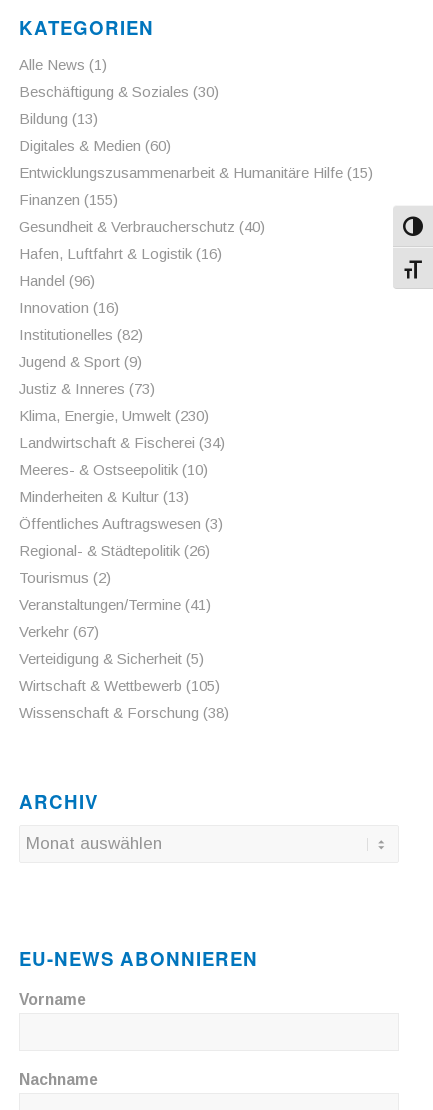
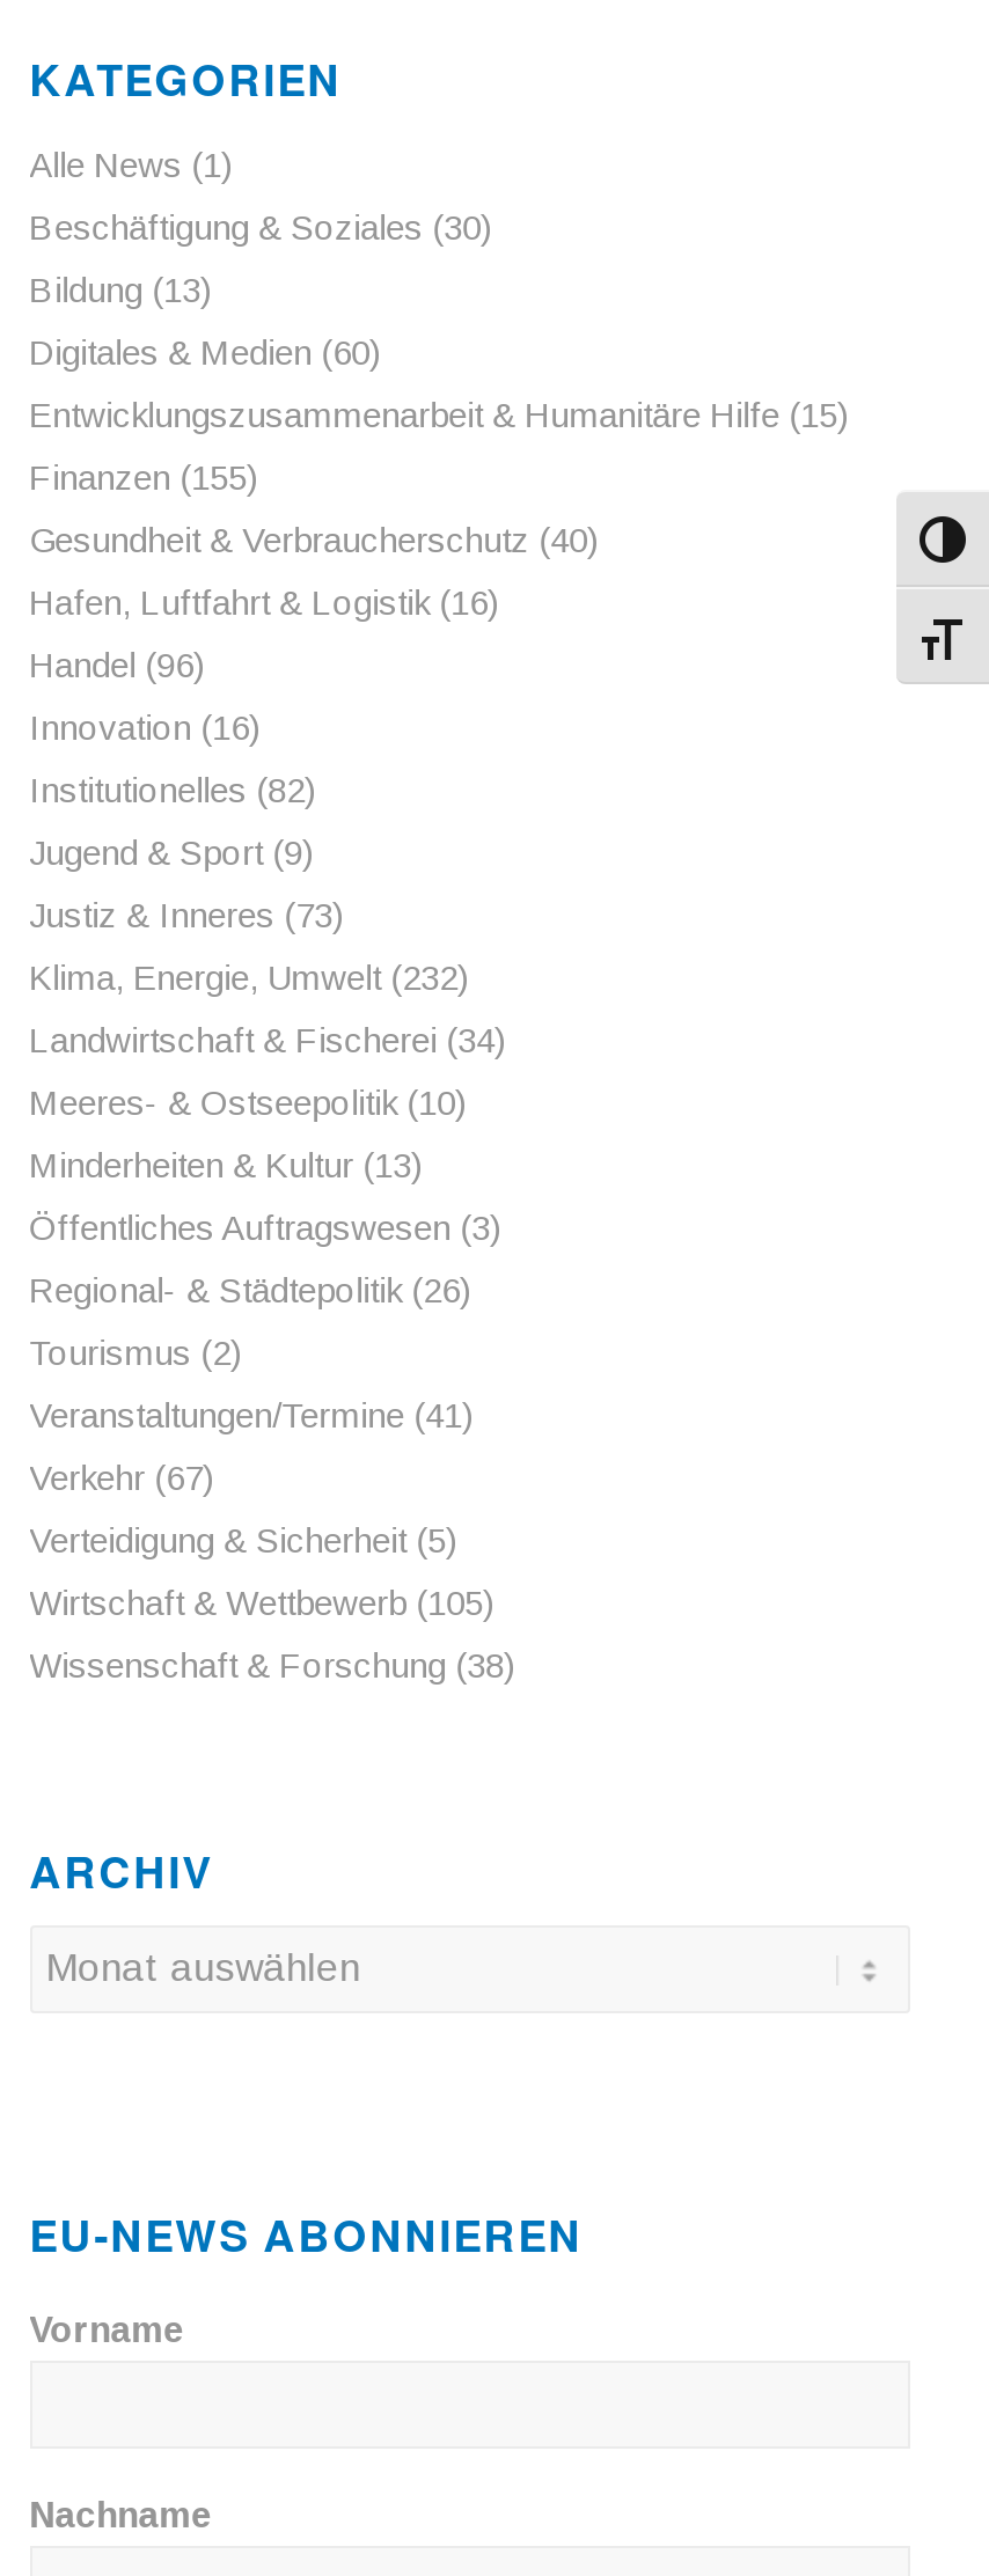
[19,407,209,424] Klima, Energie, Umwelt (230) -> [29,958,469,998] Klima, Energie, Umwelt (232)

